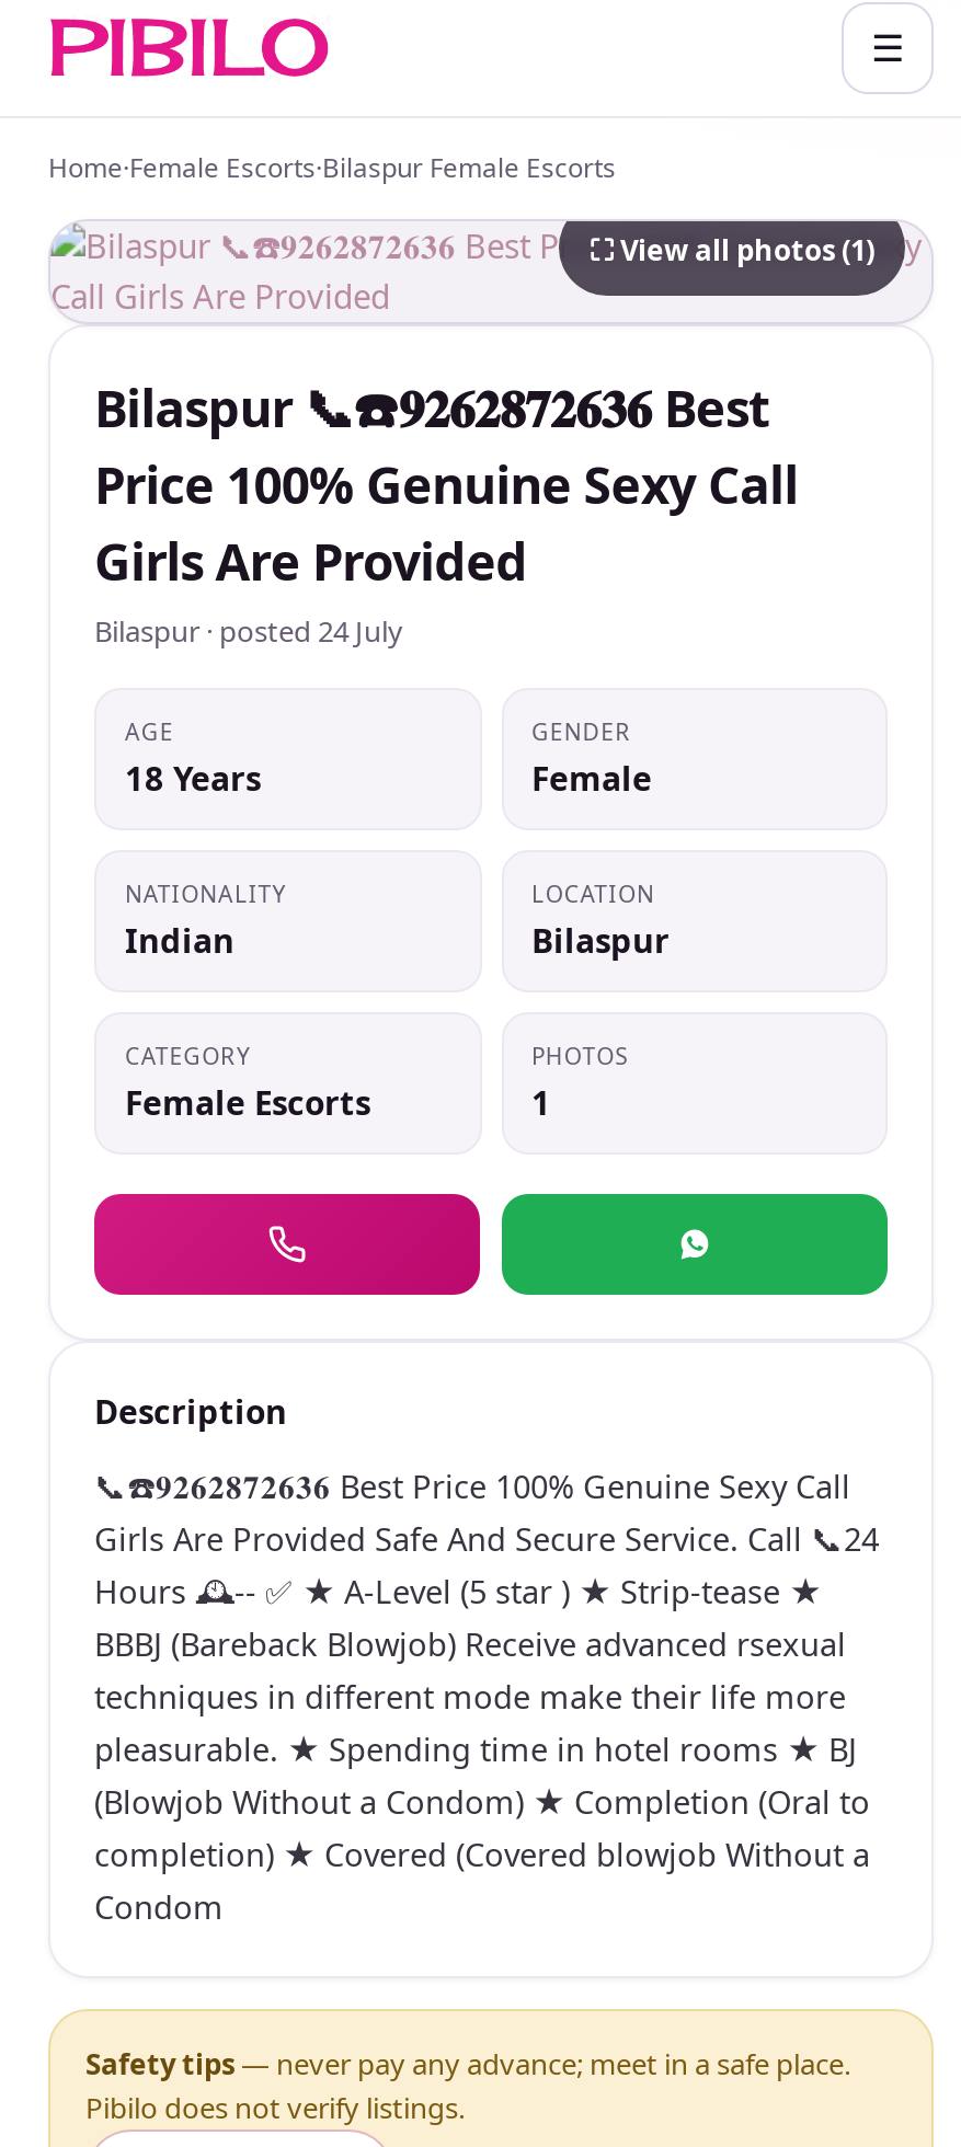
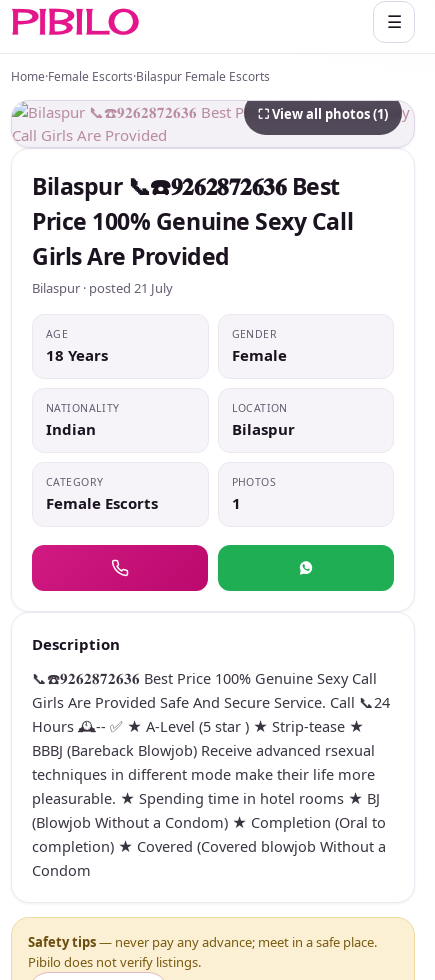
[94,611,403,651] Bilaspur · posted 24 July -> [32,279,173,297] Bilaspur · posted 21 July

